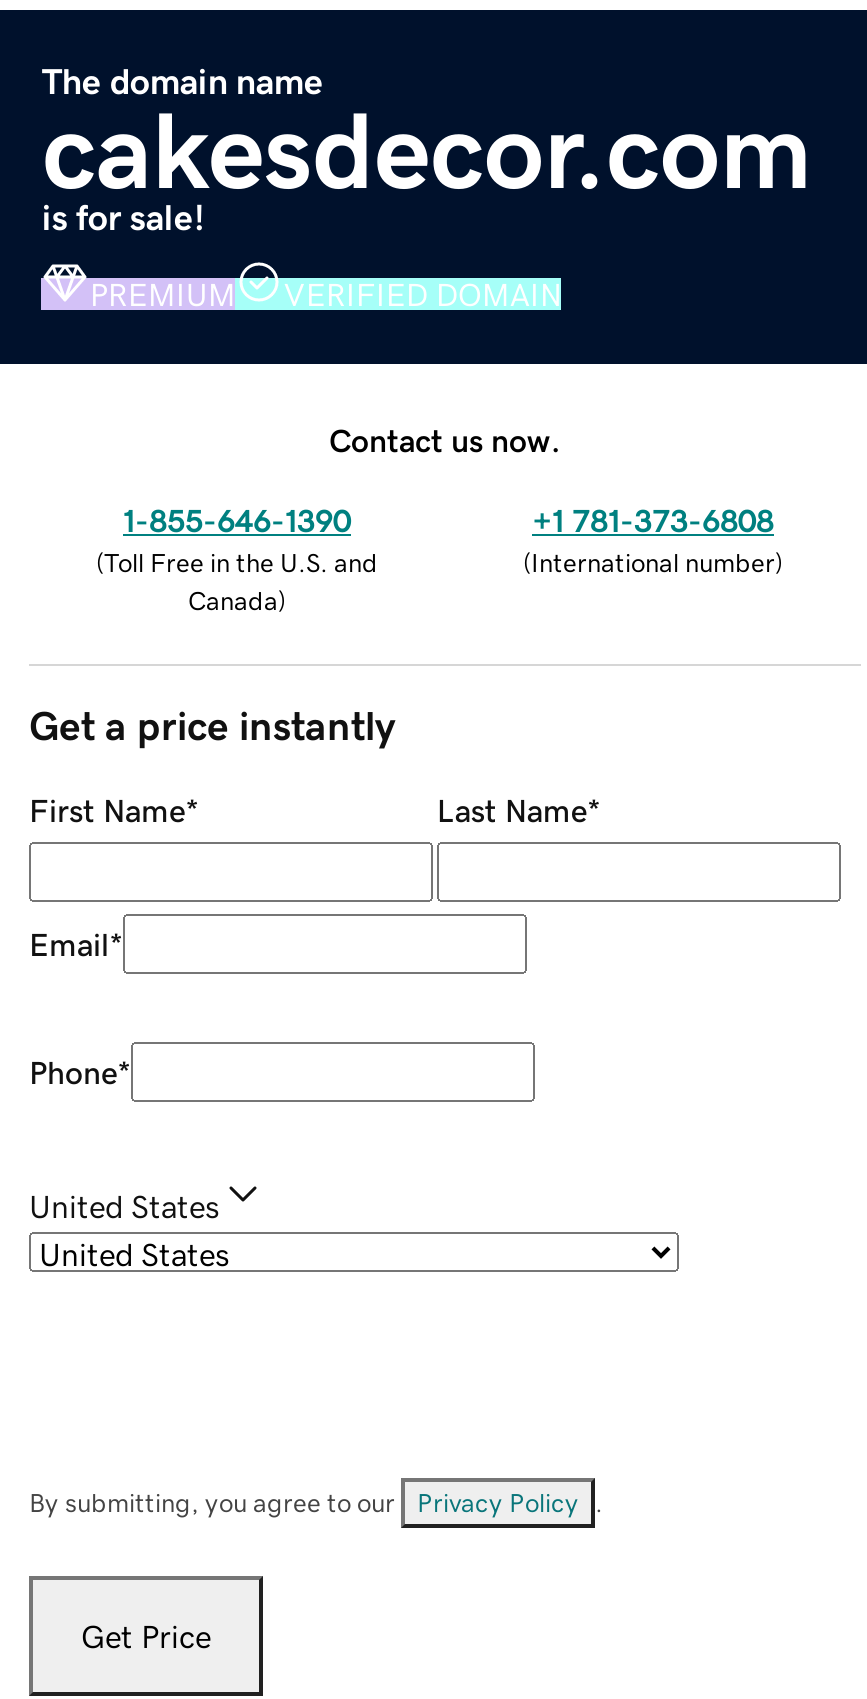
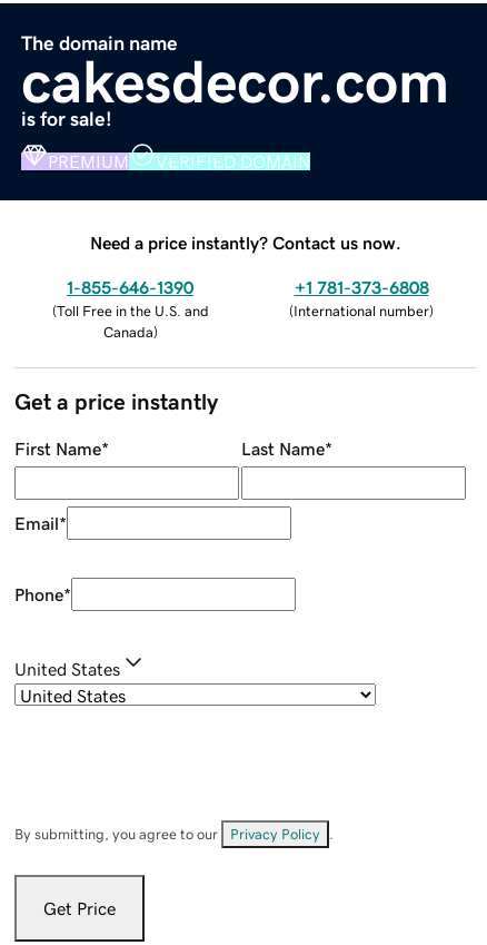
[329,423,561,455] Contact us now. -> [90,233,401,251] Need a price instantly? Contact us now.

